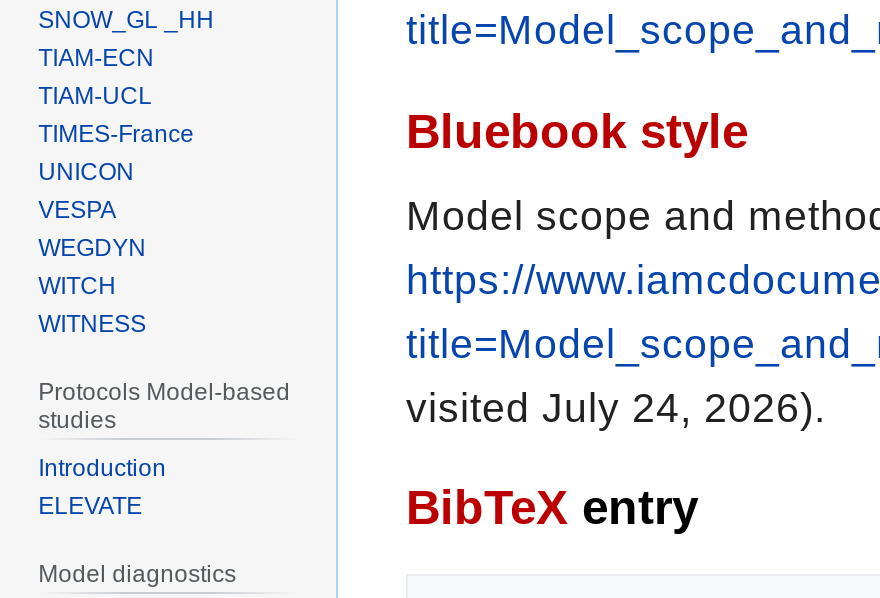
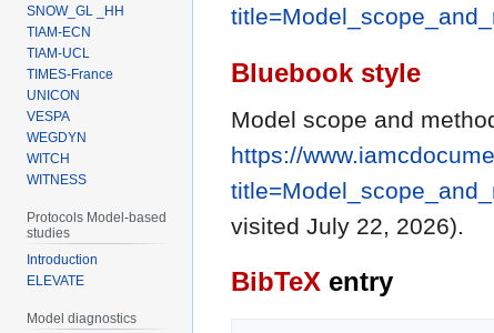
[406,383,826,429] visited July 24, 2026). -> [231,213,464,238] visited July 22, 2026).

